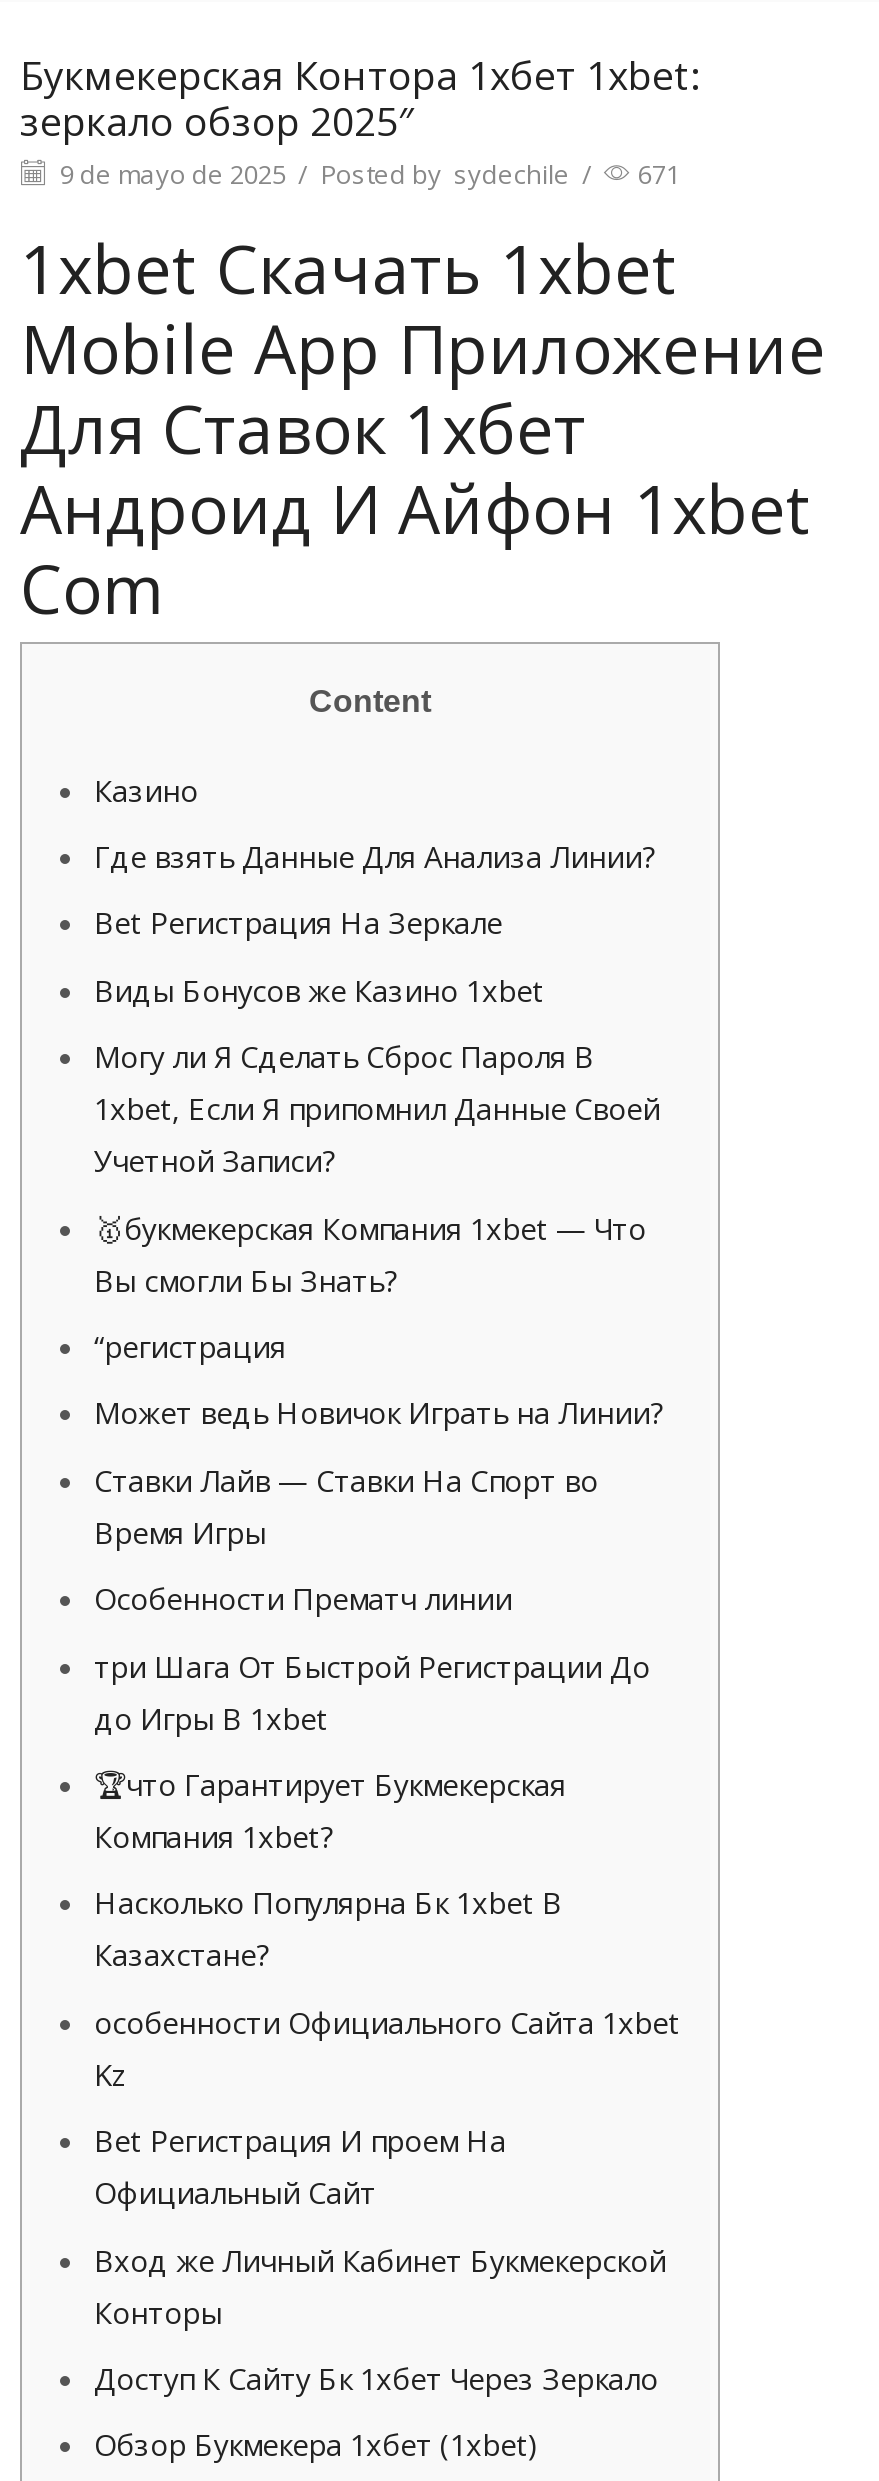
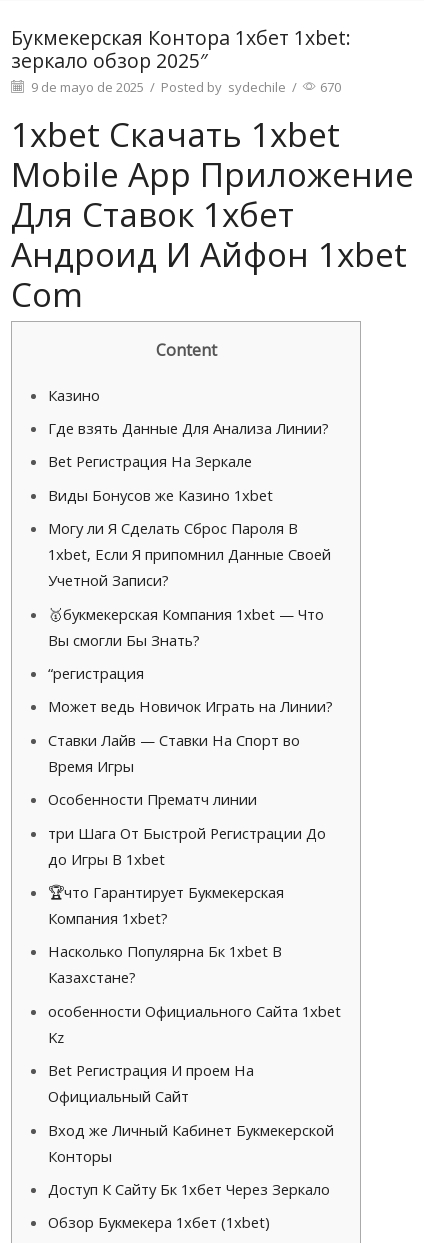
[54,156,680,192] 9 de mayo de 2025 / Posted by sydechile / 671 -> [28,78,341,96] 9 de mayo de 2025 / Posted by sydechile / 670

